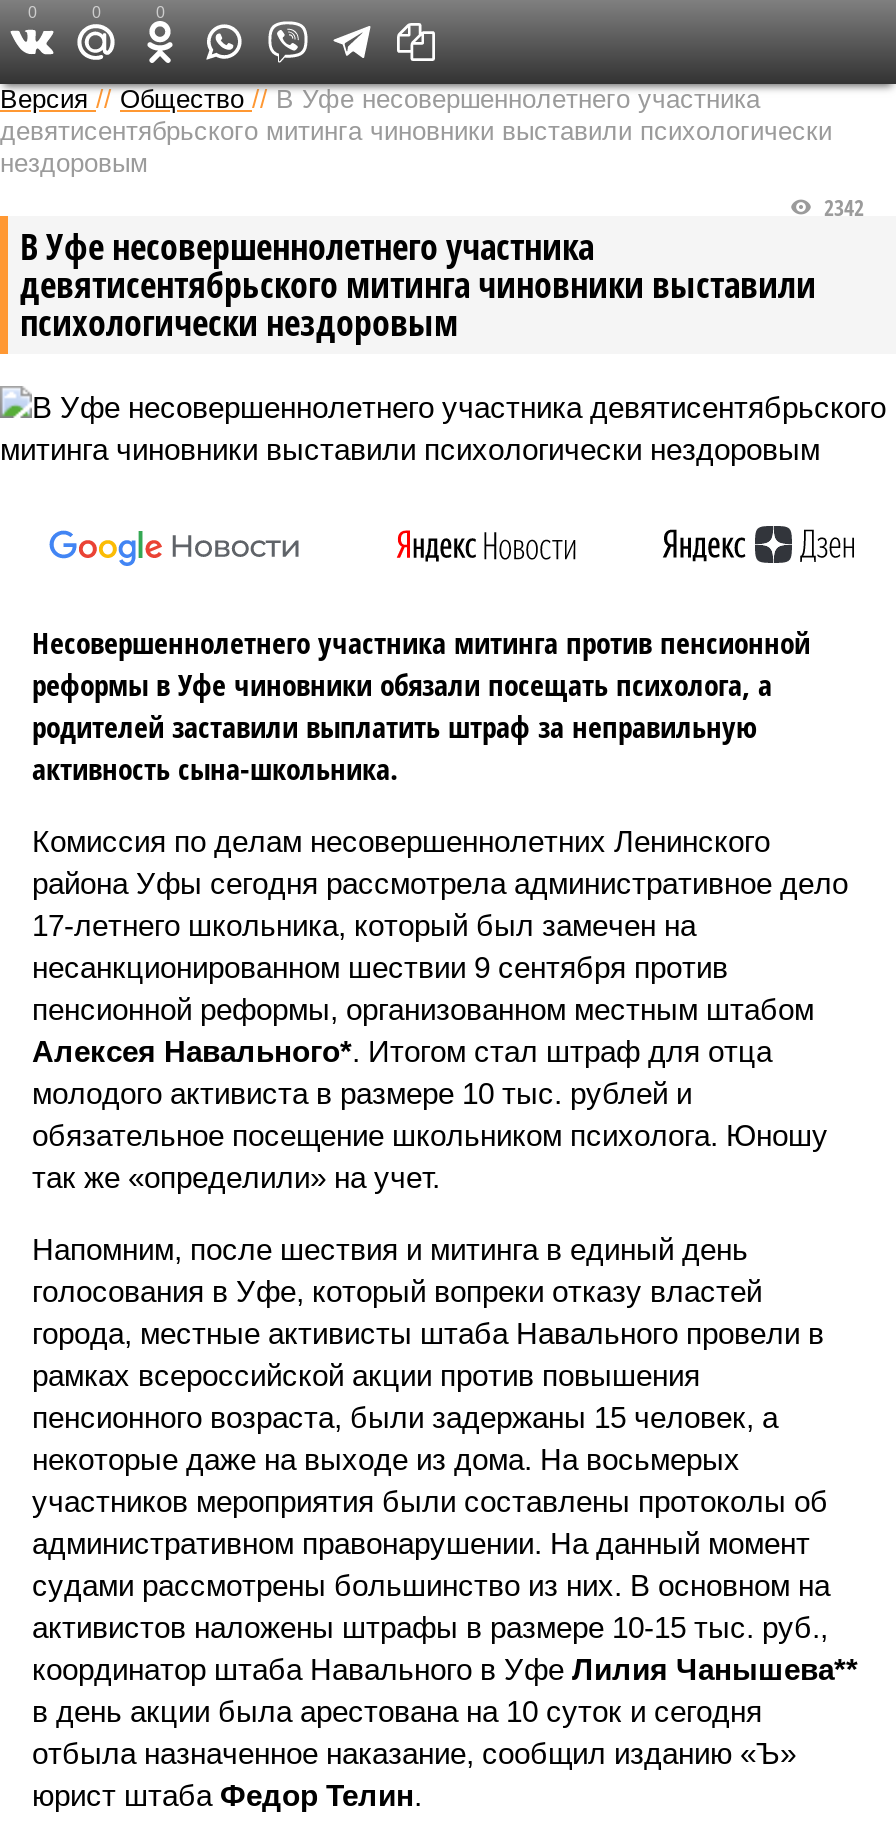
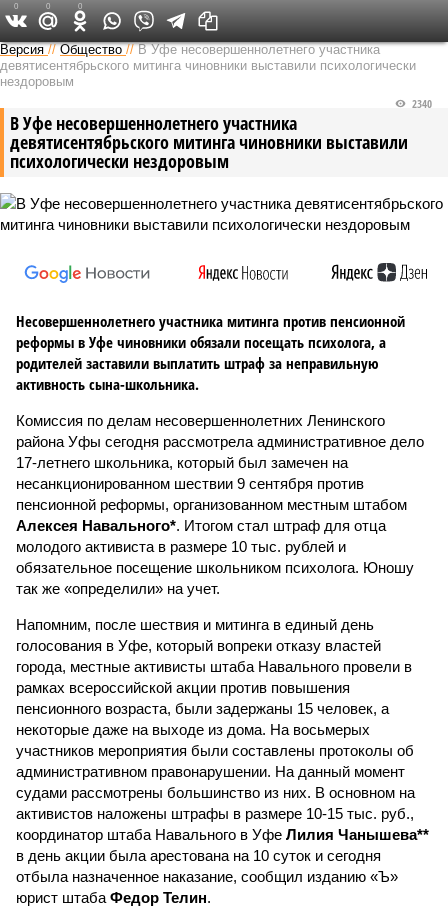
[818,192,864,222] 2342 -> [409,96,432,111] 2340

